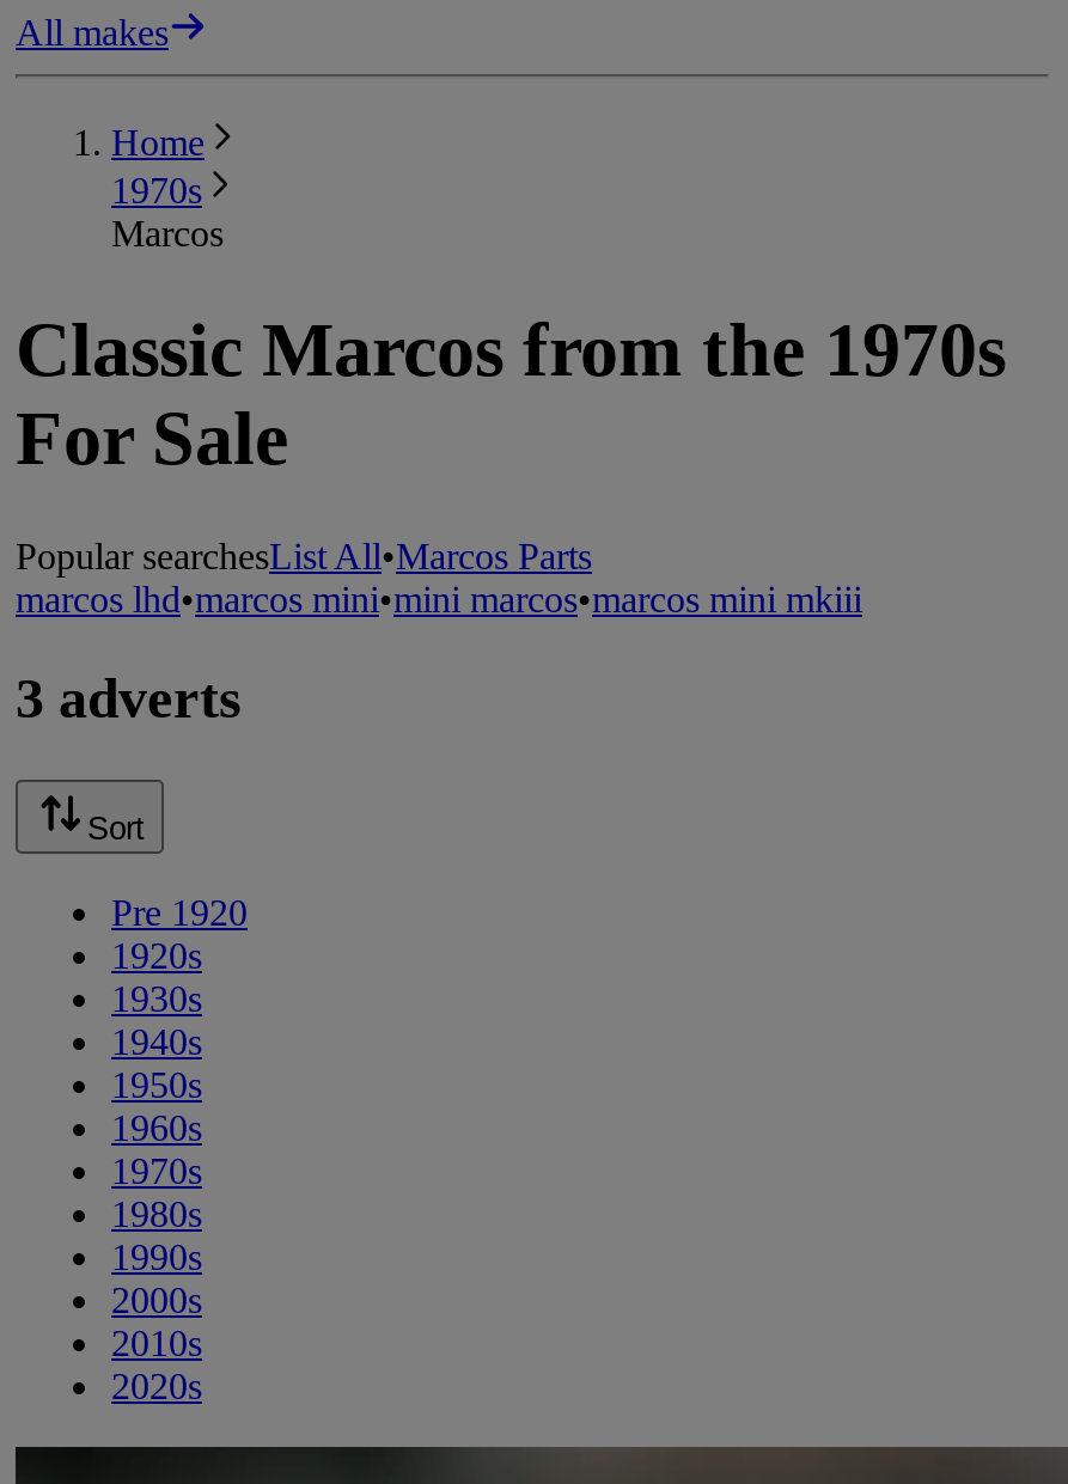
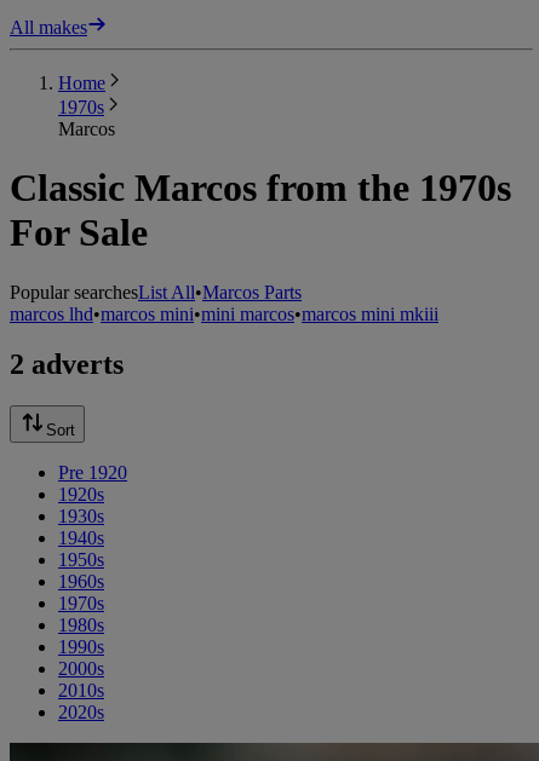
[16,668,240,730] 3 adverts -> [10,349,124,380] 2 adverts

